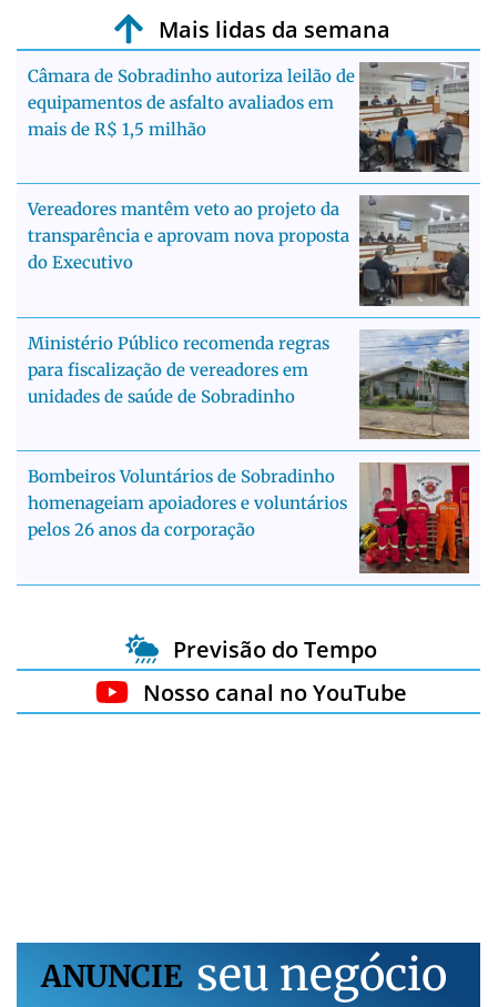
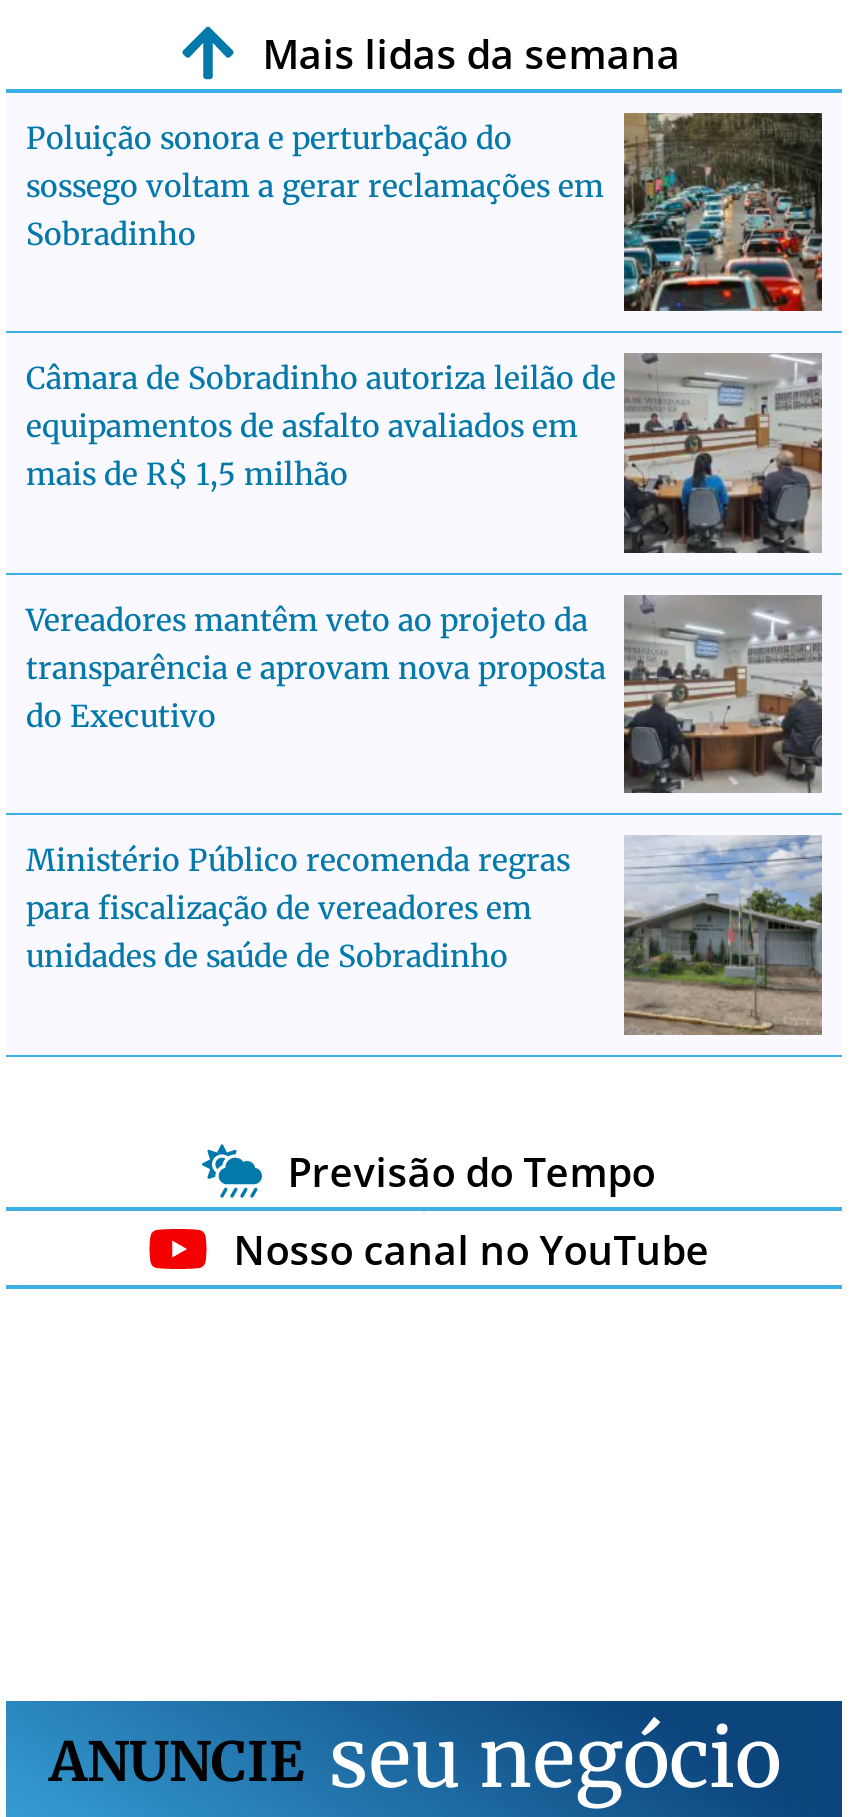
none -> [26,113,822,313] [image] | Poluição sonora e perturbação do | sossego voltam a gerar reclamações em | Sobradinho
moved [28,60,471,407] -> [26,351,826,975]: [image] | Câmara de Sobradinho autoriza leilão de | equipamentos de asfalto avaliados em | ... | para fiscalização de vereadores em | unidades de saúde de Sobradinho
[28,462,470,573] [image] | Bombeiros Voluntários de Sobradinho | homenageiam apoiadores e voluntários | pelos 26 anos da corporação -> none

